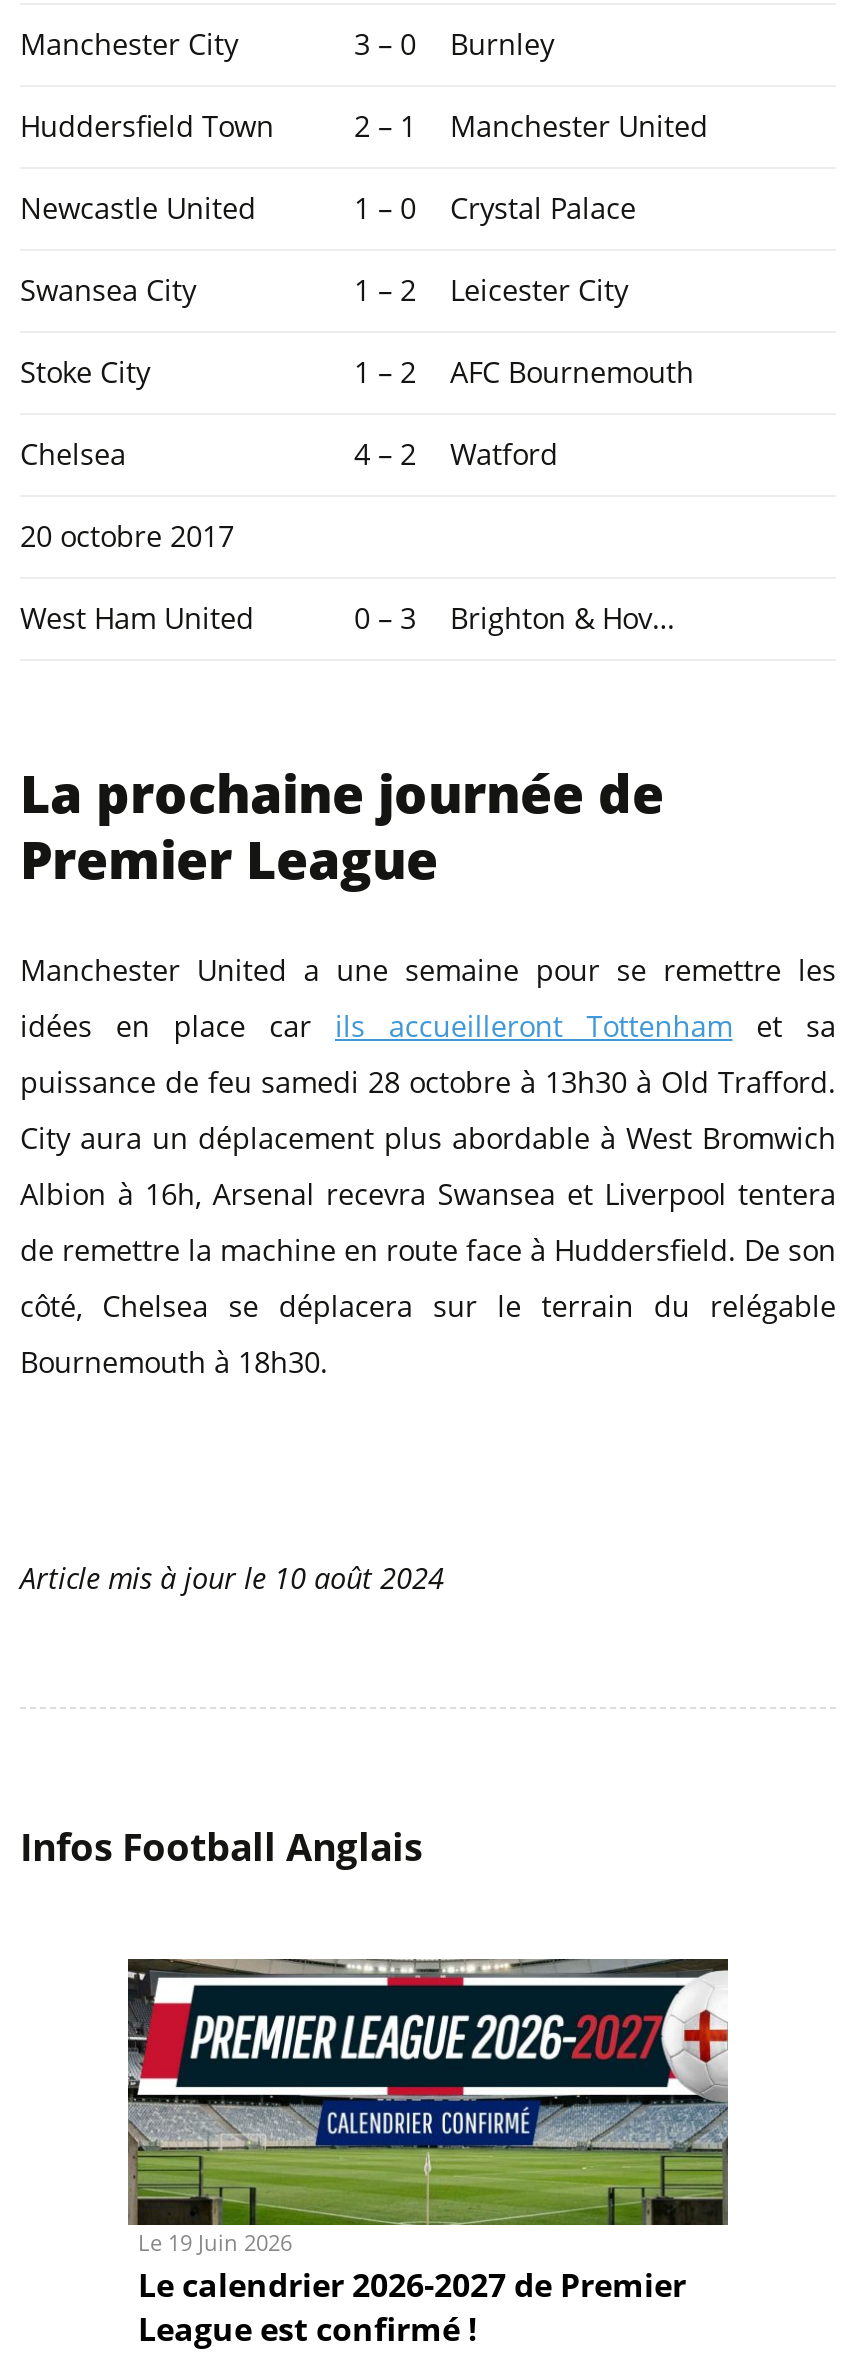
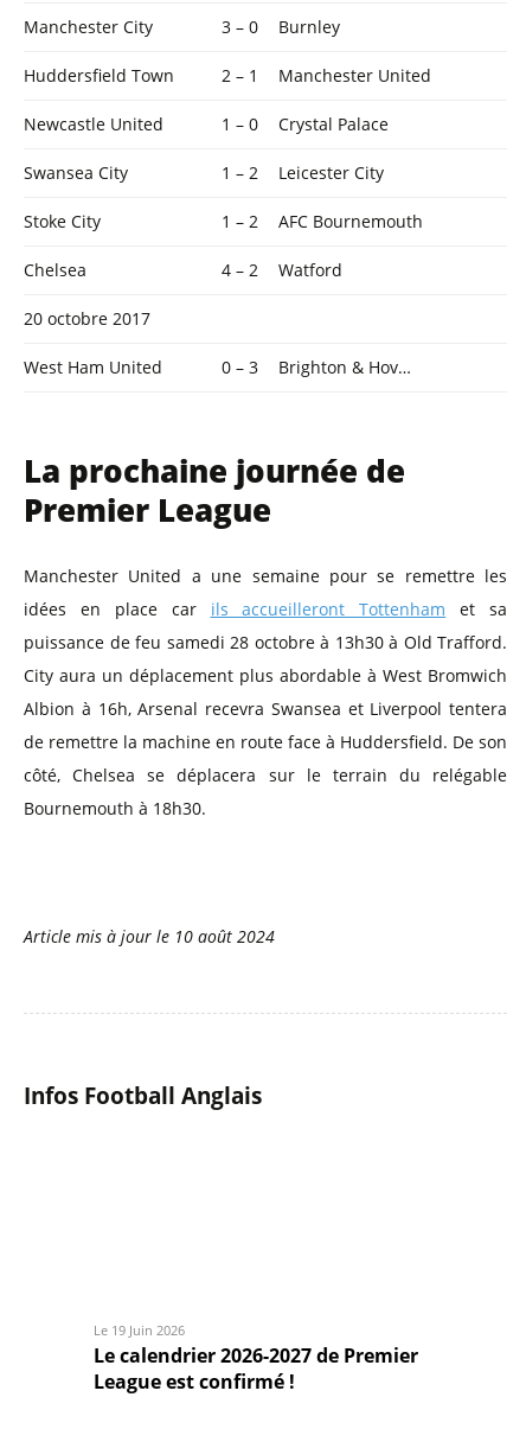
[126,1957,730,2227] [image] -> none

